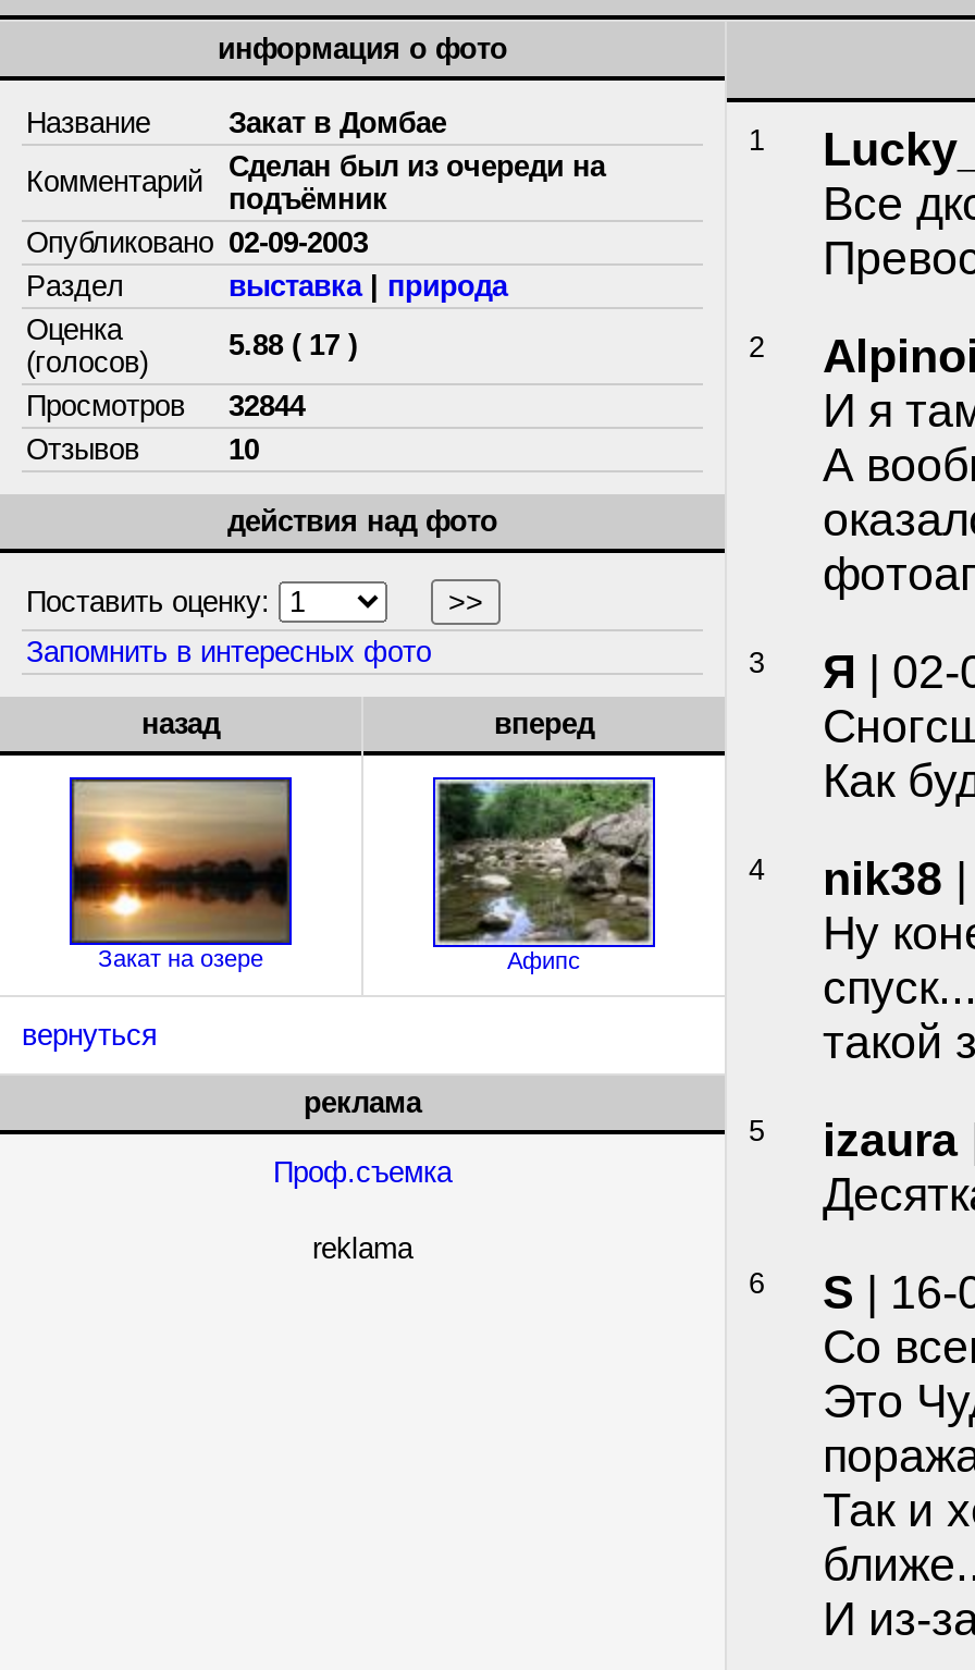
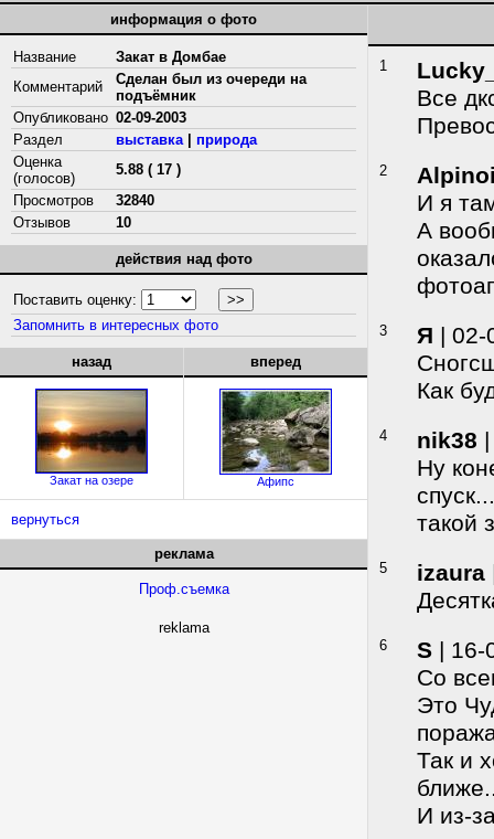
[26,390,305,422] Просмотров 32844 -> [13,192,154,209] Просмотров 32840

